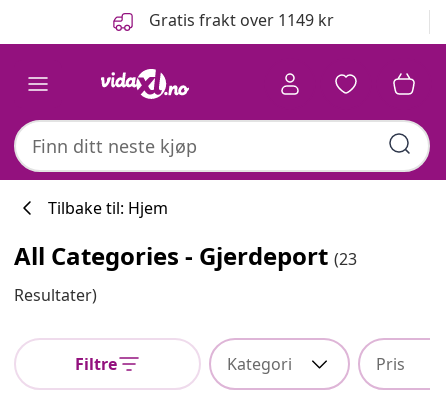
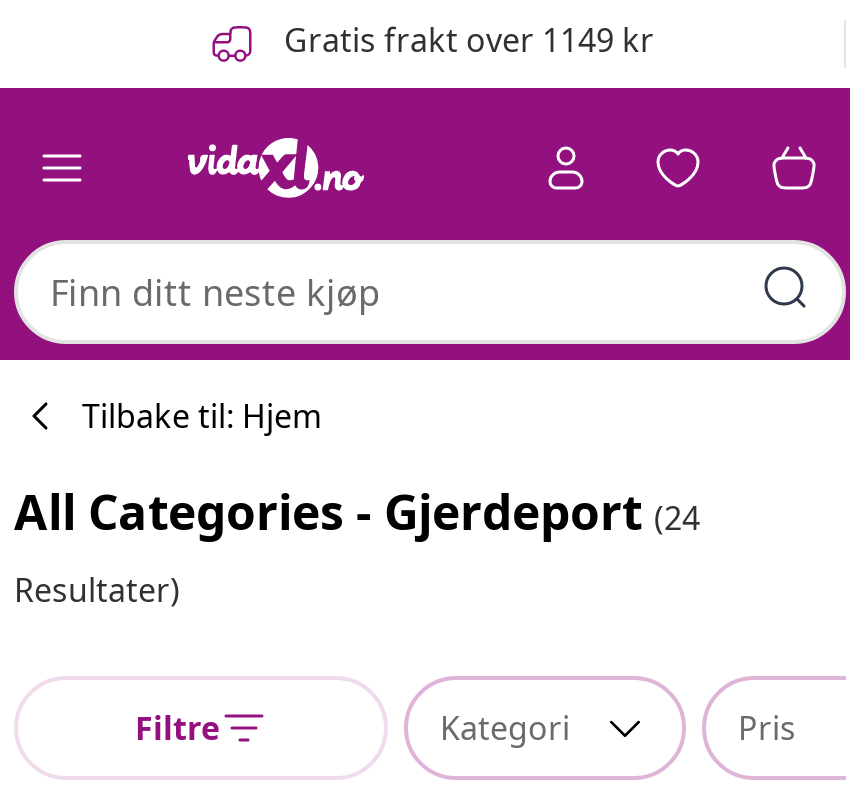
[14,239,357,272] All Categories - Gjerdeport (23 -> [14,477,700,543] All Categories - Gjerdeport (24

